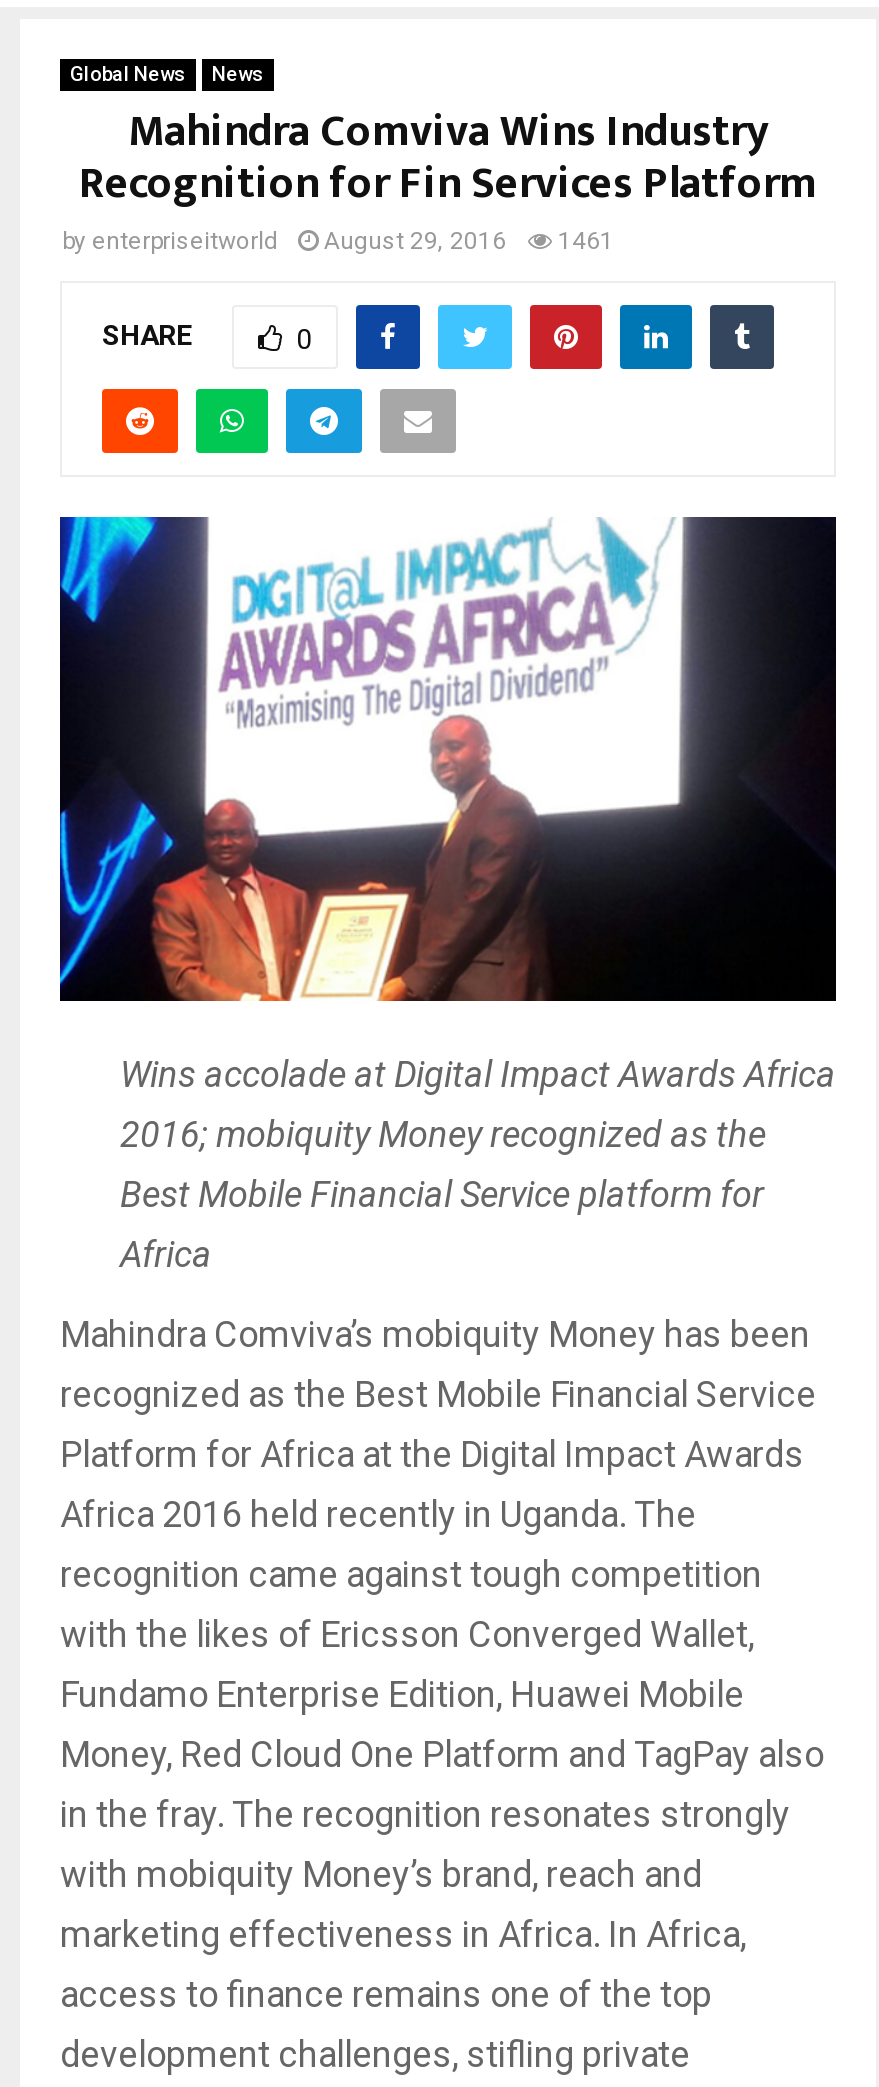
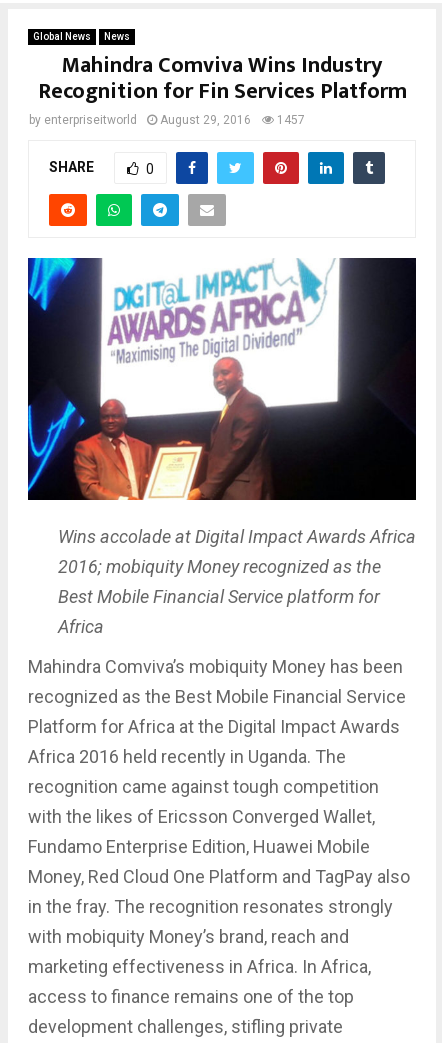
[62,227,614,255] by enterpriseitworld August 29, 2016 1461 -> [29,113,305,127] by enterpriseitworld August 29, 2016 1457

